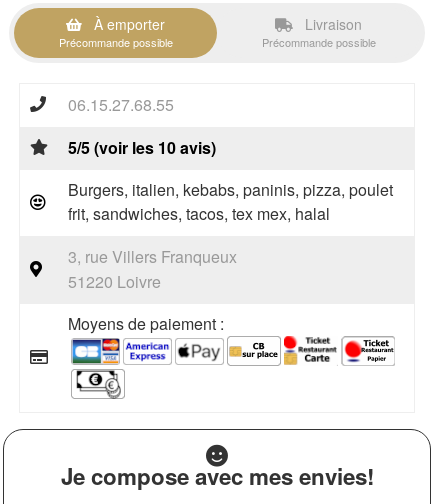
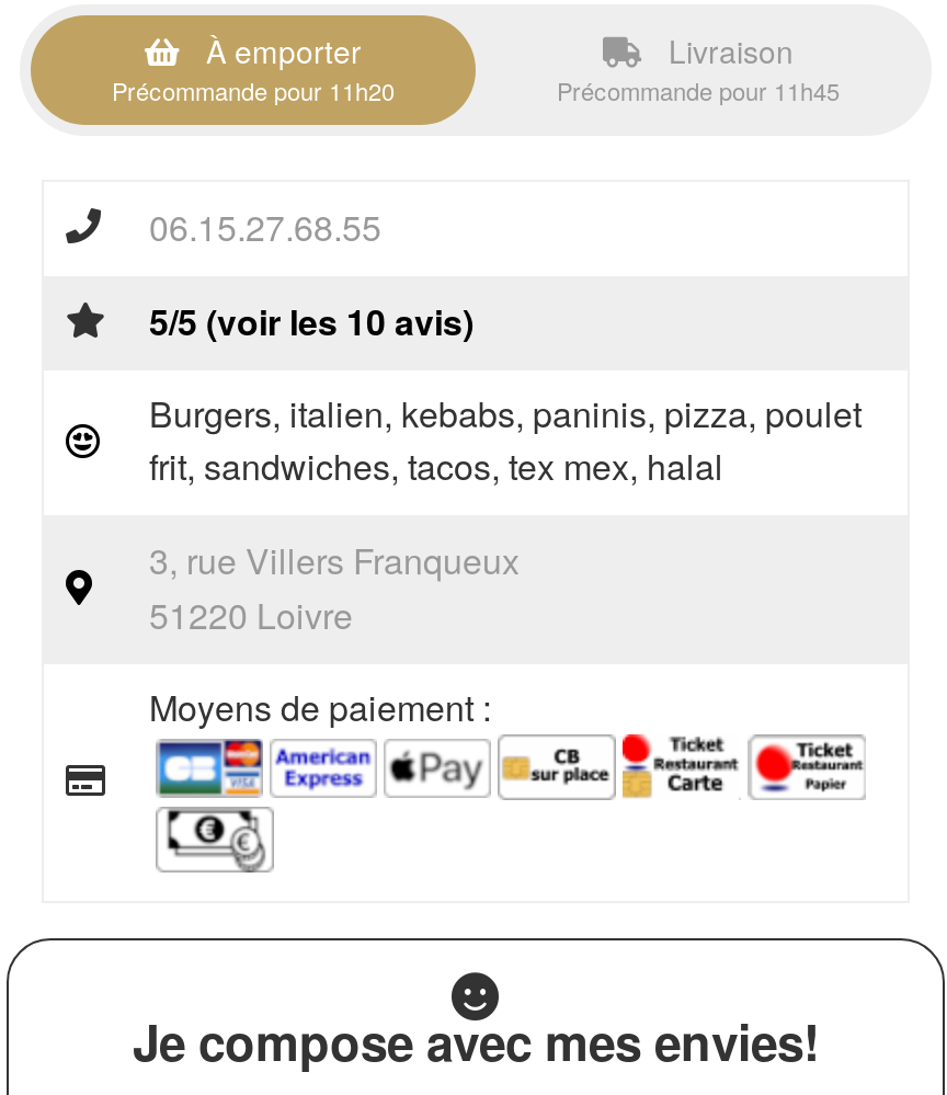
[58,34,172,50] Précommande possible -> [112,72,395,107] Précommande pour 11h20
[261,34,375,50] Précommande possible -> [557,72,840,107] Précommande pour 11h45

